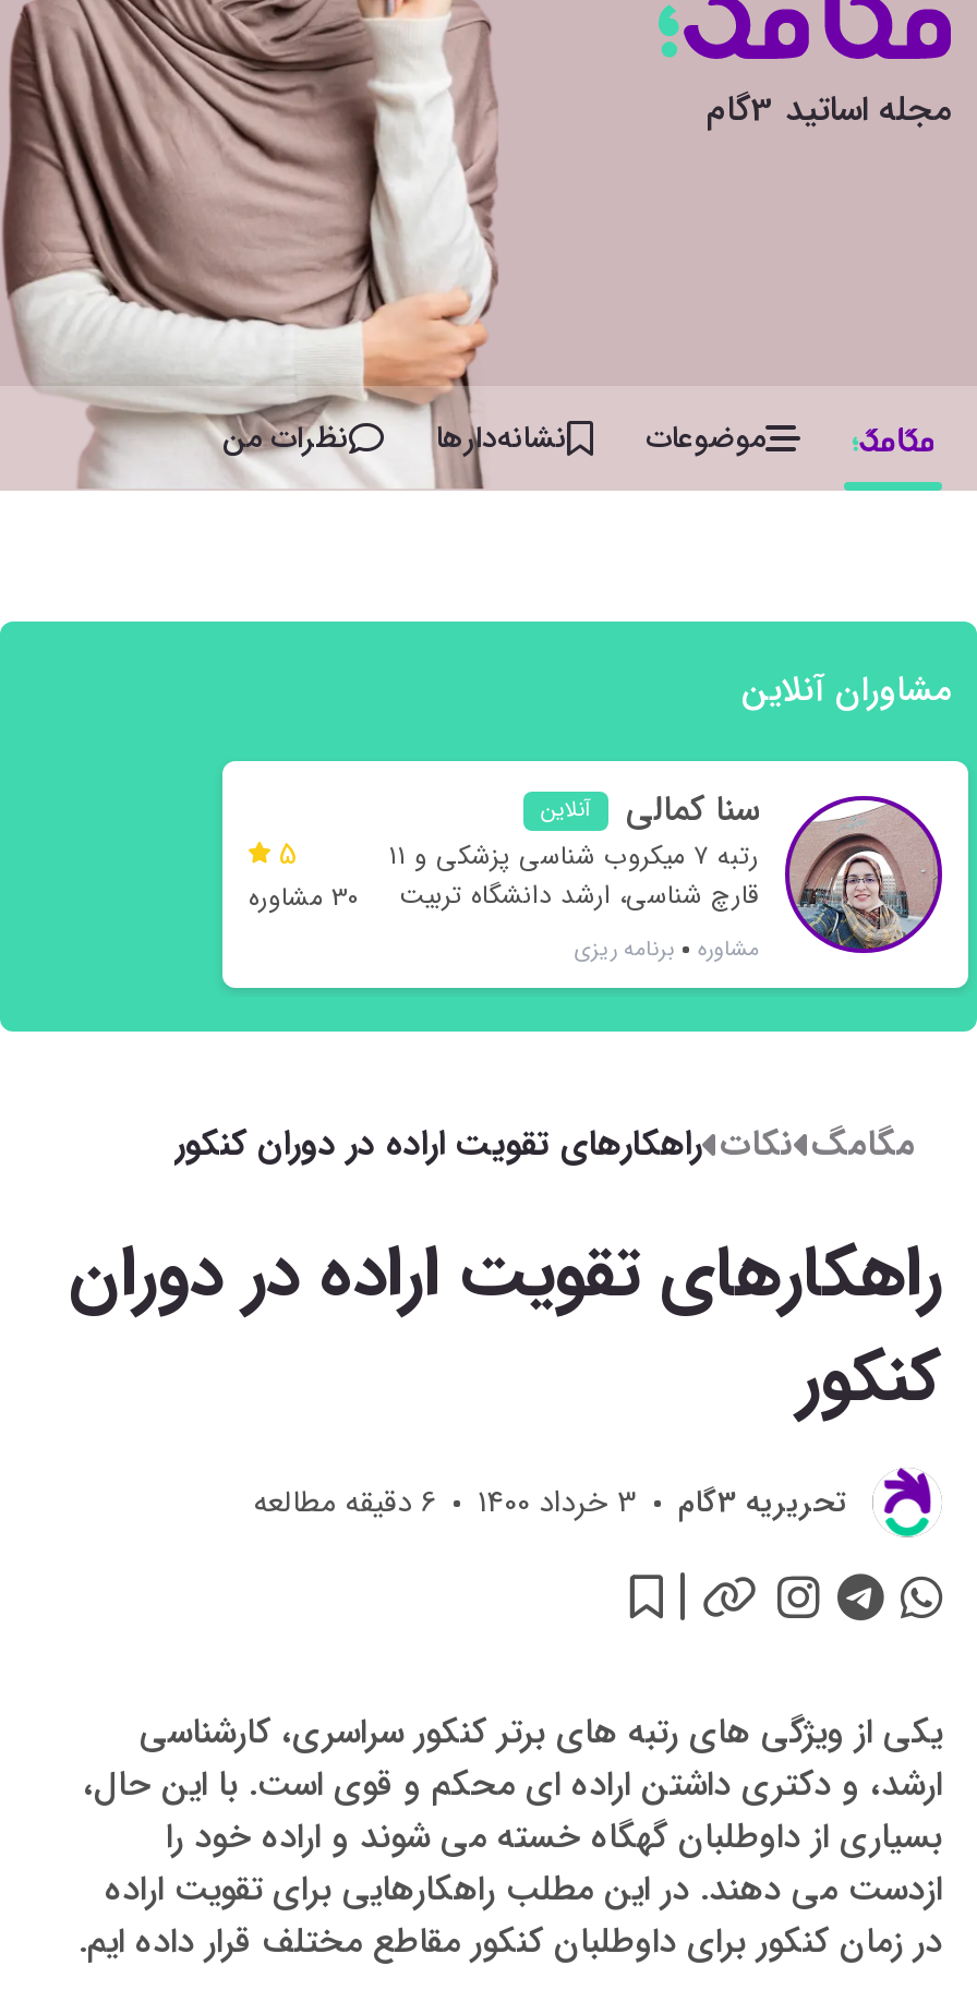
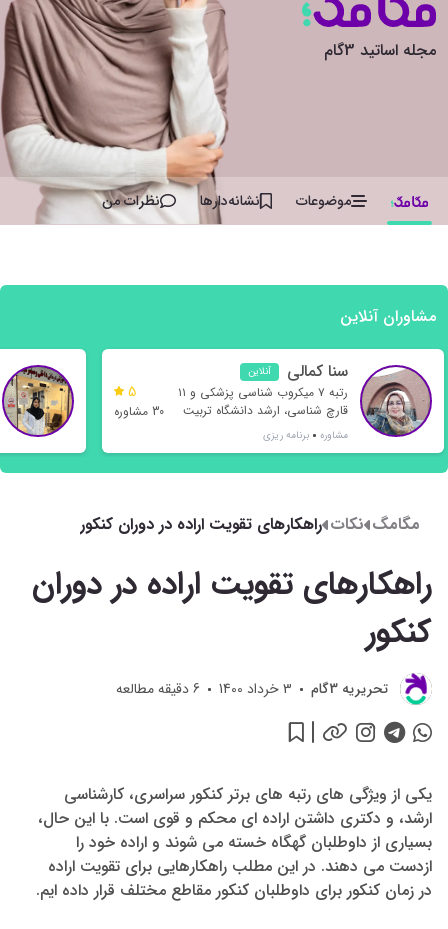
none -> [3,348,87,454] [image]

